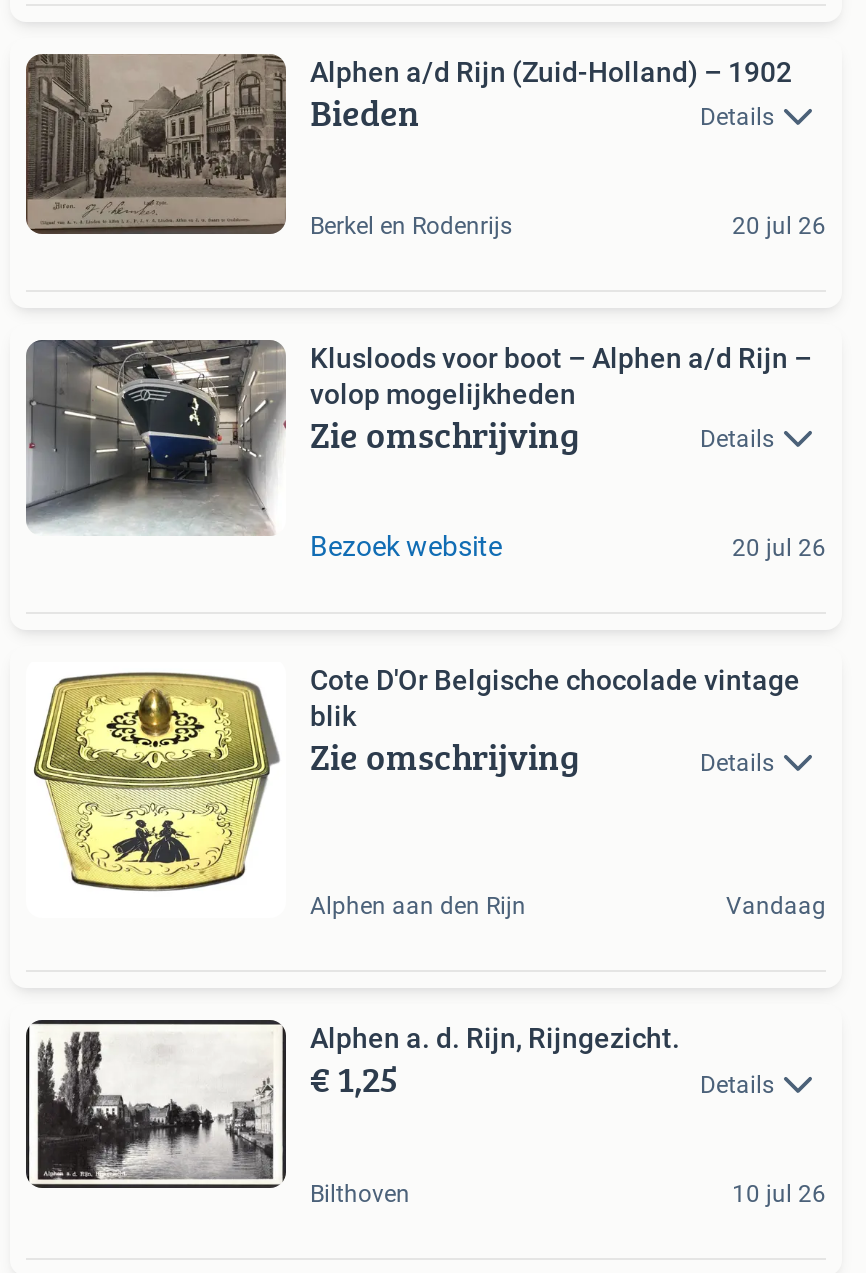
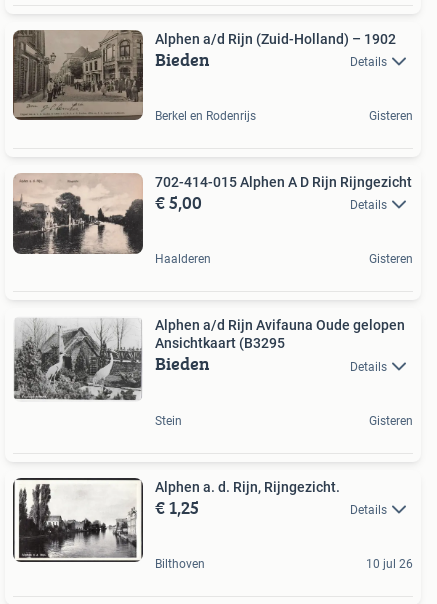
[732,212,826,240] 20 jul 26 -> [369,109,413,123] Gisteren
[26,338,812,538] [image] | Klusloods voor boot – Alphen a/d Rijn – | volop mogelijkheden | Zie omschrijving -> [13,173,412,255] [image] | 702-414-015 Alphen A D Rijn Rijngezicht | € 5,00
[310,531,826,563] Bezoek website | 20 jul 26 -> [155,252,413,266] Haalderen | Gisteren
[28,665,800,894] [image] | Cote D'Or Belgische chocolade vintage | blik | Zie omschrijving -> [13,317,405,413] [image] | Alphen a/d Rijn Avifauna Oude gelopen | Ansichtkaart (B3295 | Bieden
[310,893,826,921] Alphen aan den Rijn | Vandaag -> [155,414,413,428] Stein | Gisteren

